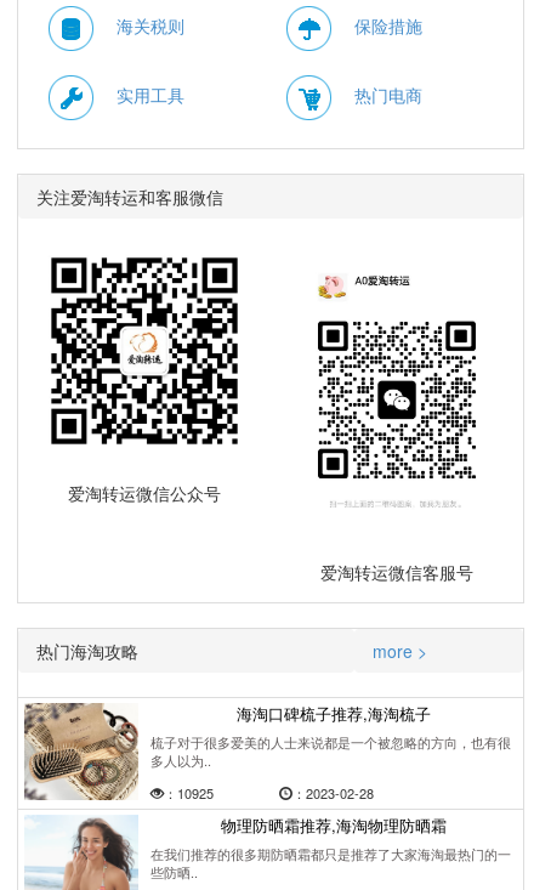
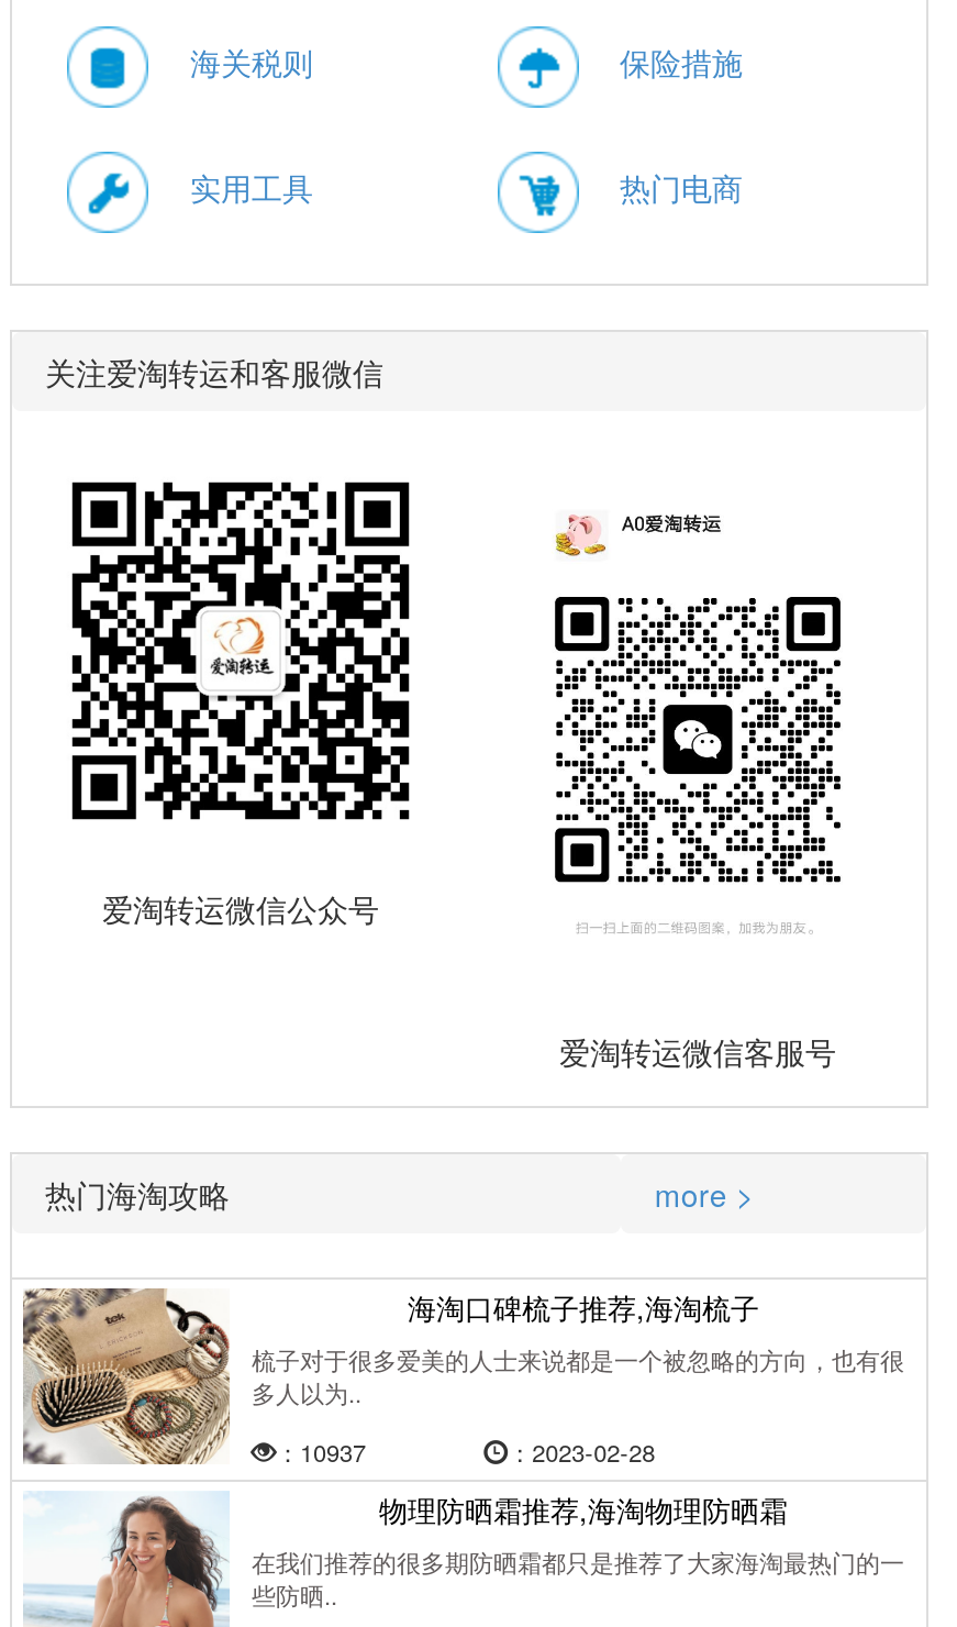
[164,784,214,803] ：10925 -> [276,1434,366,1469] ：10937

